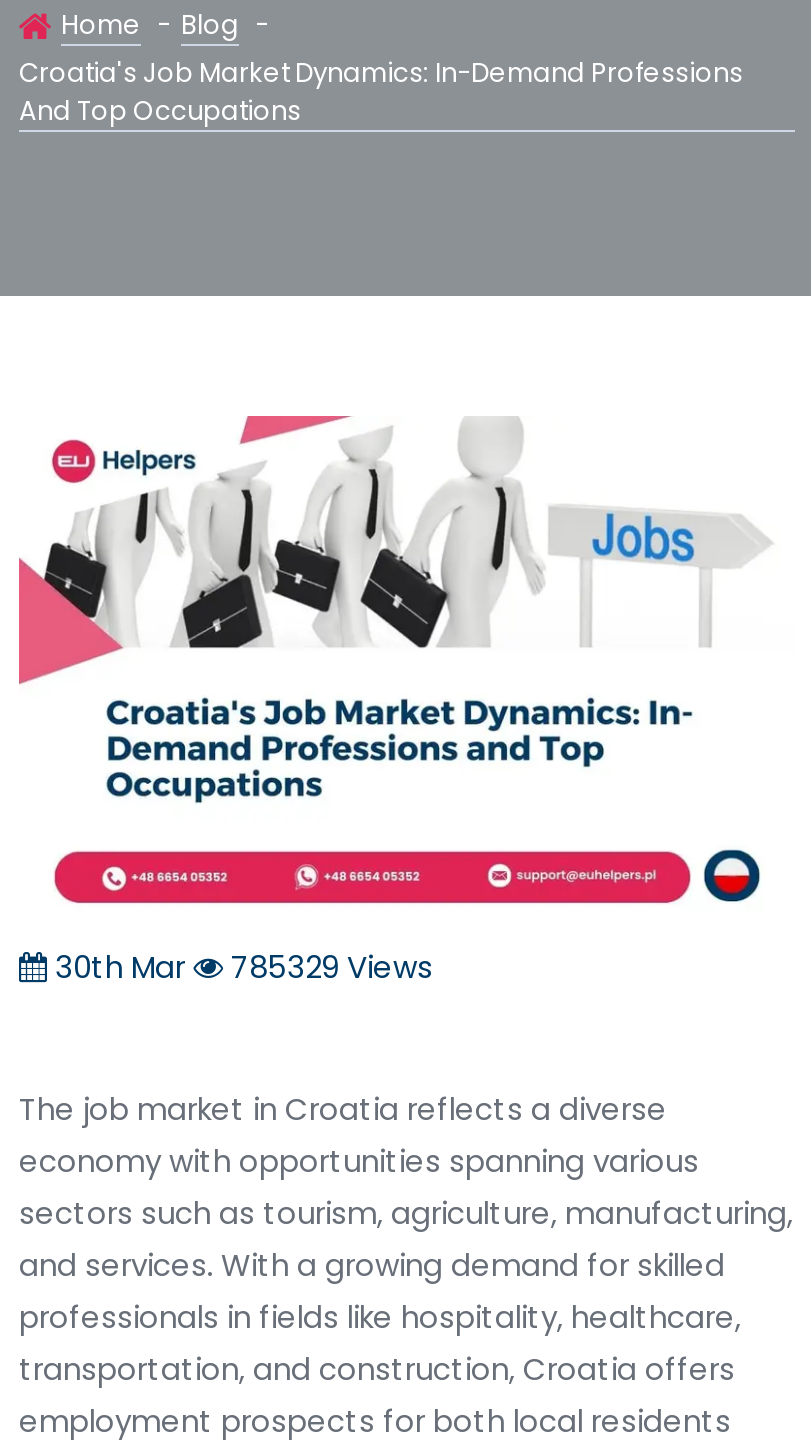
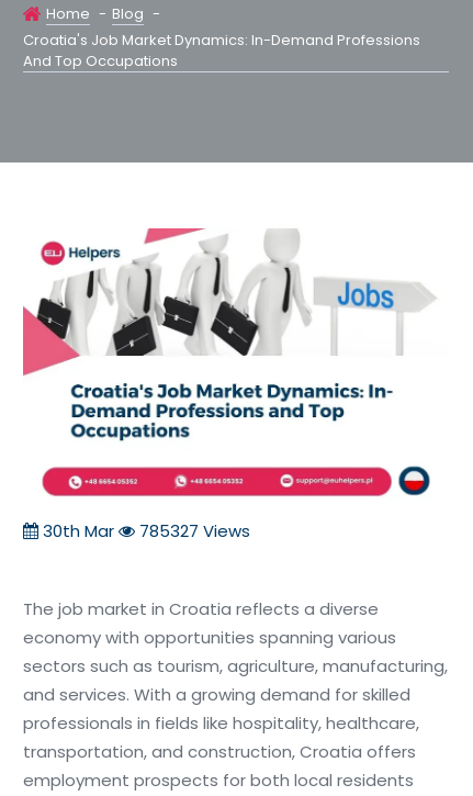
[47,947,433,989] 30th Mar 785329 Views -> [38,520,250,543] 30th Mar 785327 Views

